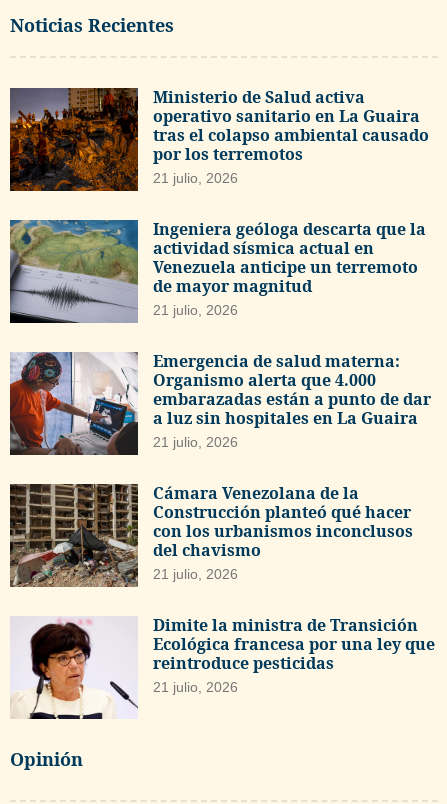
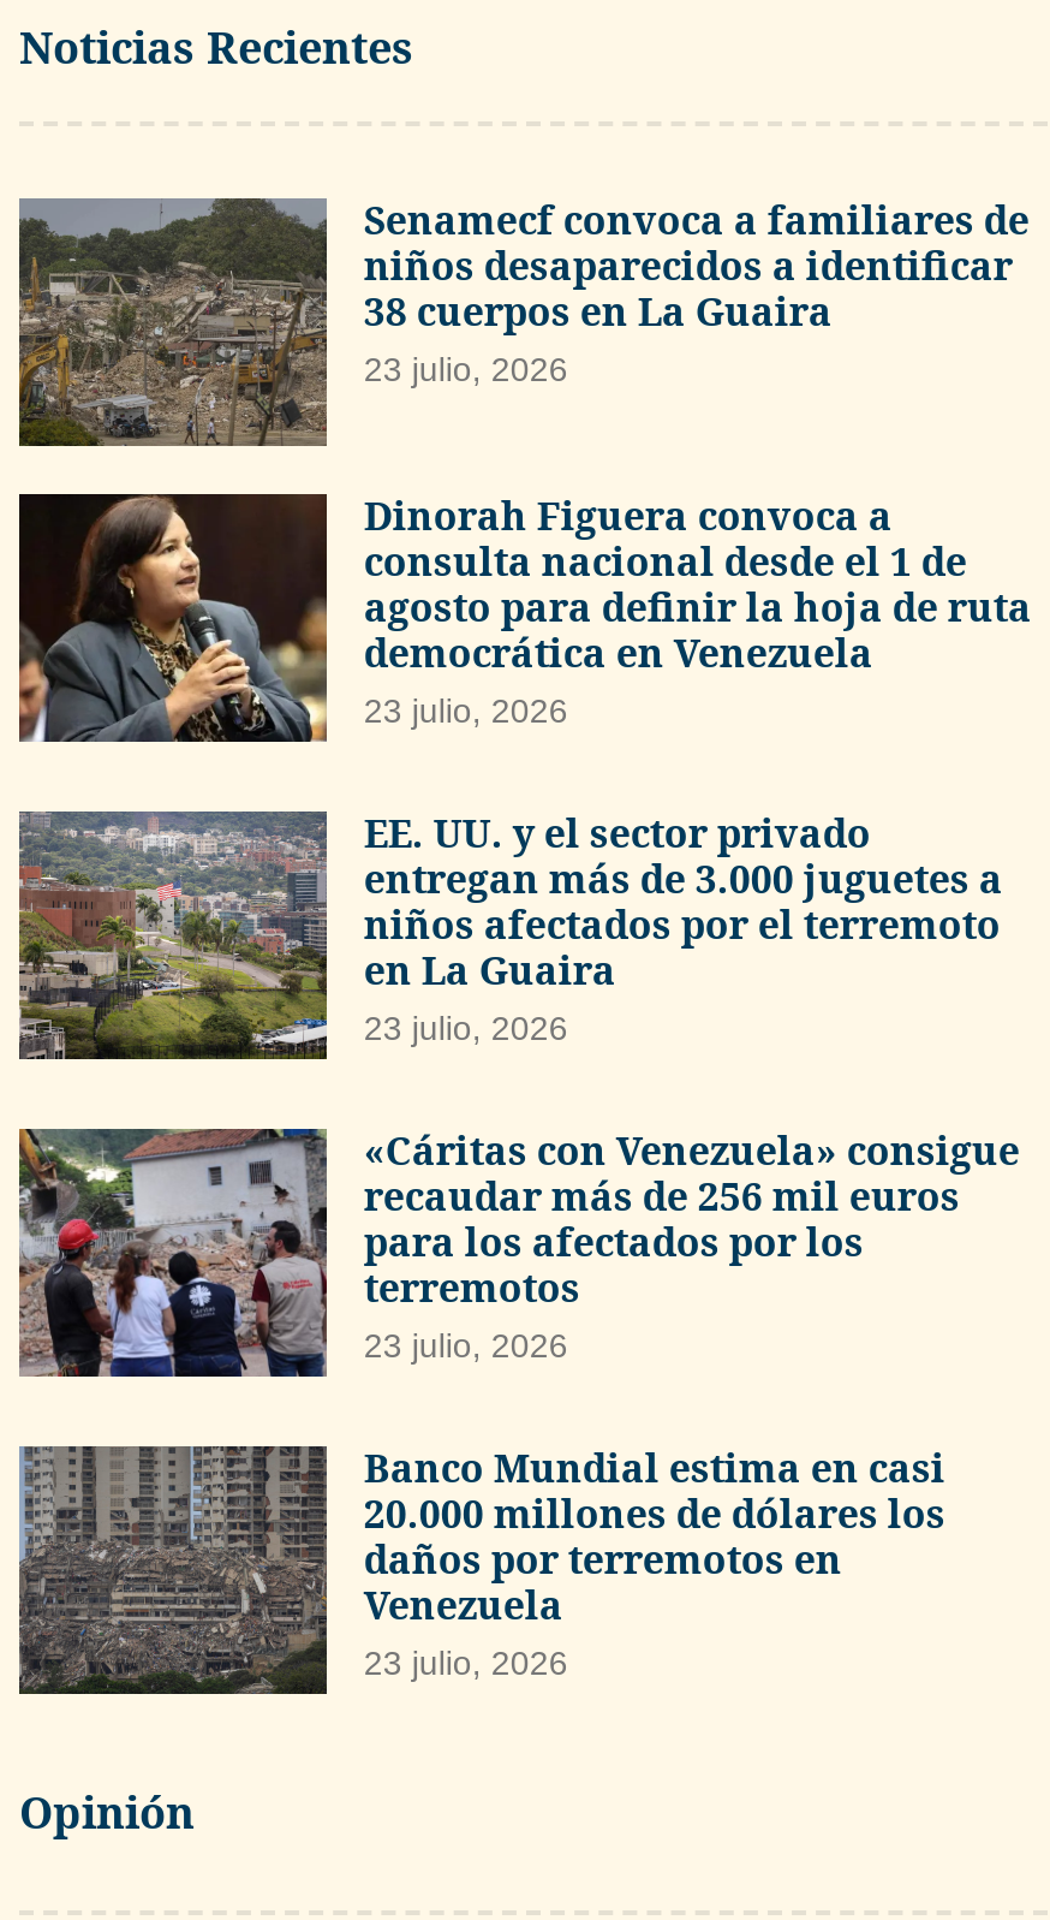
[9,86,429,191] [image] | Ministerio de Salud activa | operativo sanitario en La Guaira | tras el colapso ambiental causado | por los terremotos | 21 julio, 2026 -> [19,194,1029,448] [image] | Senamecf convoca a familiares de | niños desaparecidos a identificar | 38 cuerpos en La Guaira | 23 julio, 2026
[9,211,426,324] [image] | Ingeniera geóloga descarta que la | actividad sísmica actual en | Venezuela anticipe un terremoto | de mayor magnitud | 21 julio, 2026 -> [17,489,1032,763] [image] | Dinorah Figuera convoca a | consulta nacional desde el 1 de | agosto para definir la hoja de ruta | democrática en Venezuela | 23 julio, 2026
[9,343,431,456] [image] | Emergencia de salud materna: | Organismo alerta que 4.000 | embarazadas están a punto de dar | a luz sin hospitales en La Guaira | 21 julio, 2026 -> [17,806,1003,1081] [image] | EE. UU. y el sector privado | entregan más de 3.000 juguetes a | niños afectados por el terremoto | en La Guaira | 23 julio, 2026
[9,475,413,588] [image] | Cámara Venezolana de la | Construcción planteó qué hacer | con los urbanismos inconclusos | del chavismo | 21 julio, 2026 -> [17,1124,1020,1398] [image] | «Cáritas con Venezuela» consigue | recaudar más de 256 mil euros | para los afectados por los | terremotos | 23 julio, 2026
[10,607,435,720] [image] | Dimite la ministra de Transición | Ecológica francesa por una ley que | reintroduce pesticidas | 21 julio, 2026 -> [17,1441,945,1716] [image] | Banco Mundial estima en casi | 20.000 millones de dólares los | daños por terremotos en | Venezuela | 23 julio, 2026

